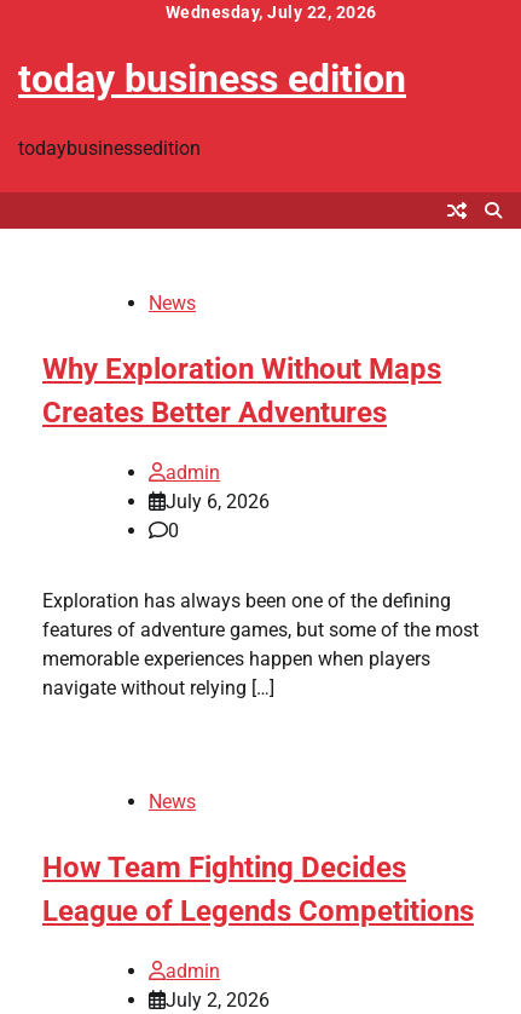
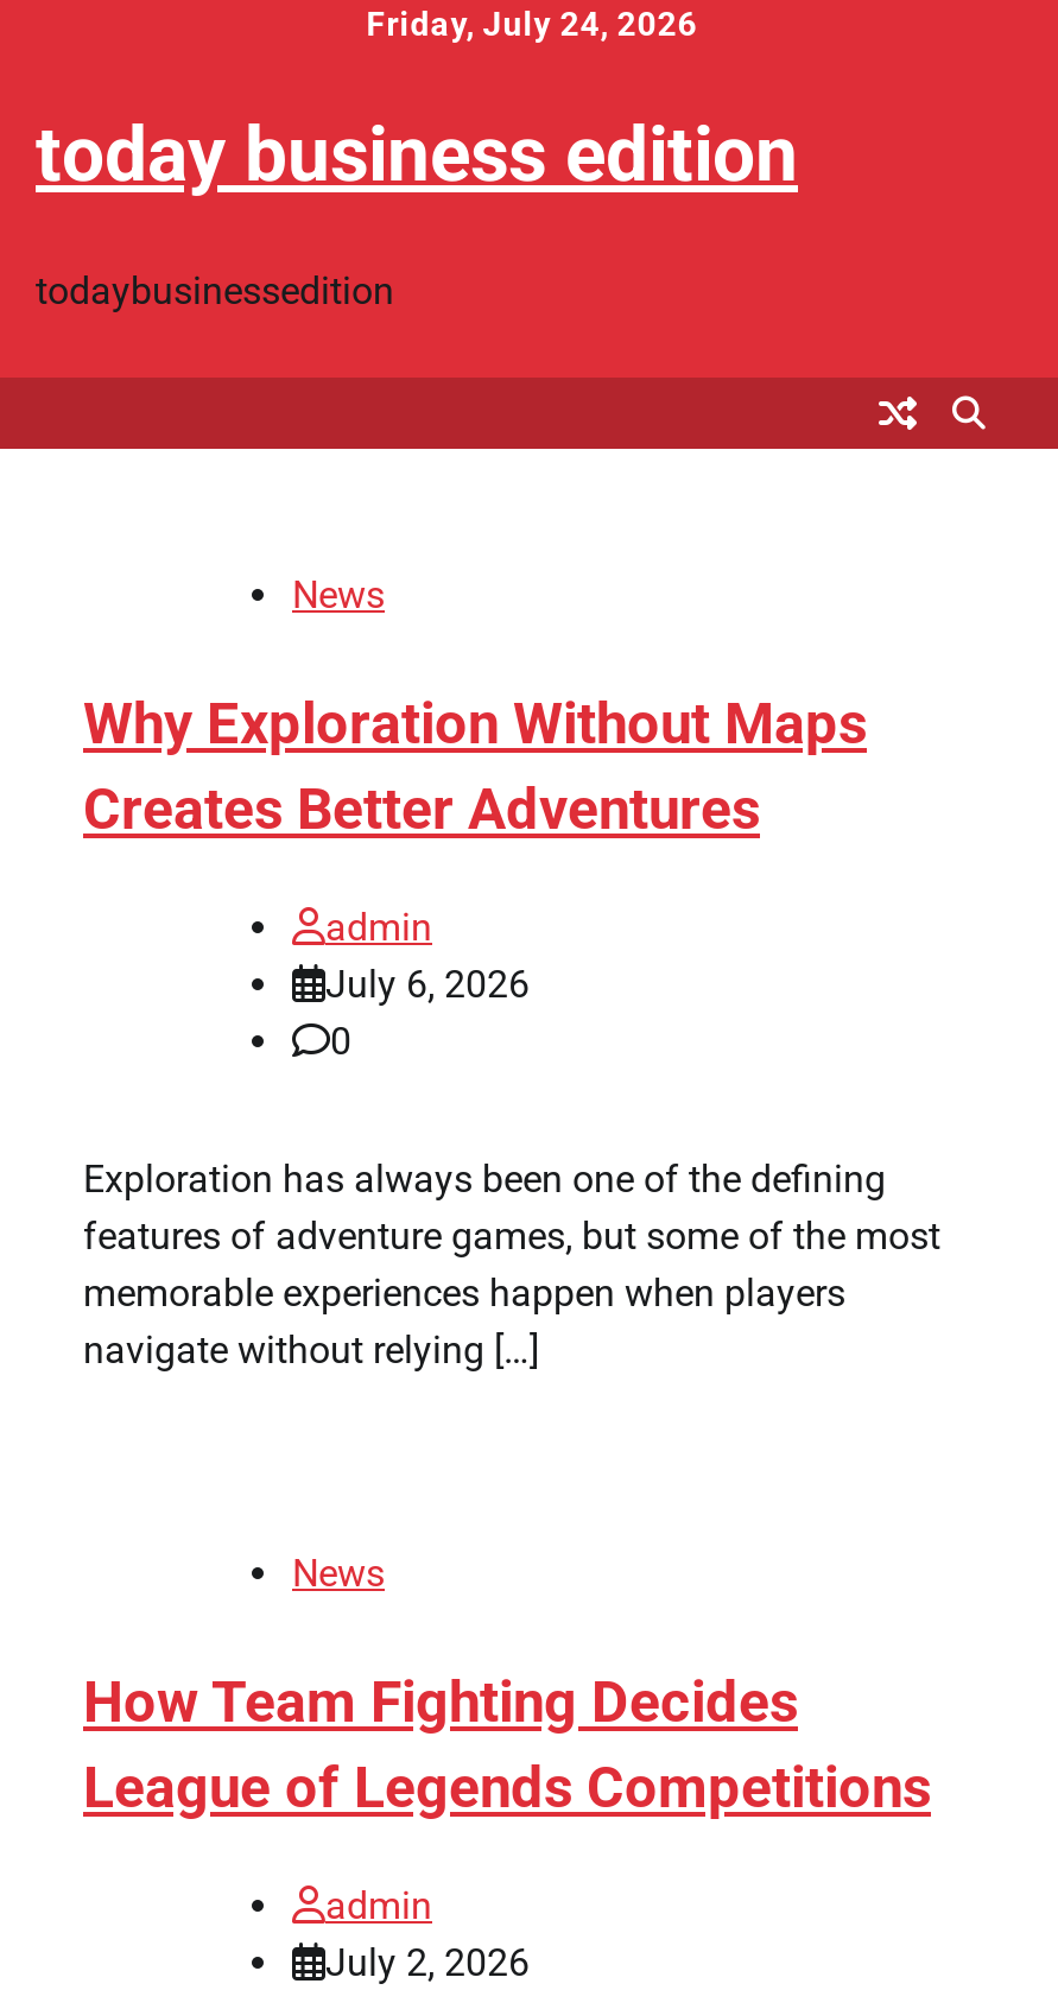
[165,2,377,22] Wednesday, July 22, 2026 -> [366,5,698,43] Friday, July 24, 2026

